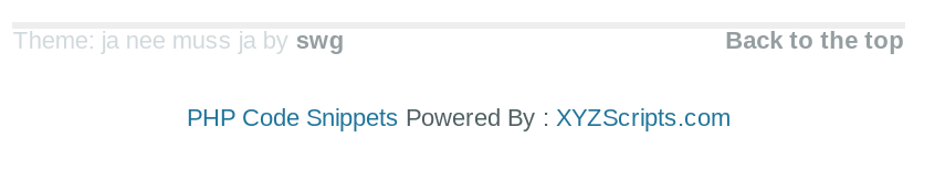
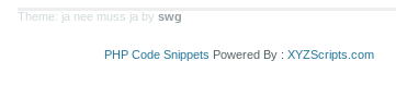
[725,27,904,54] Back to the top -> none

